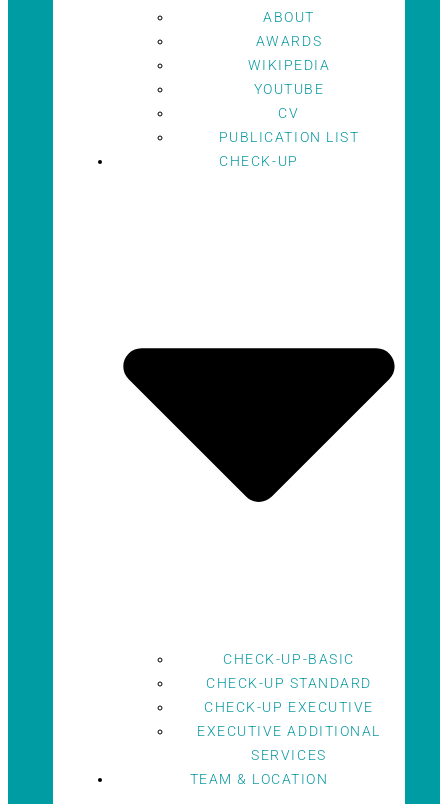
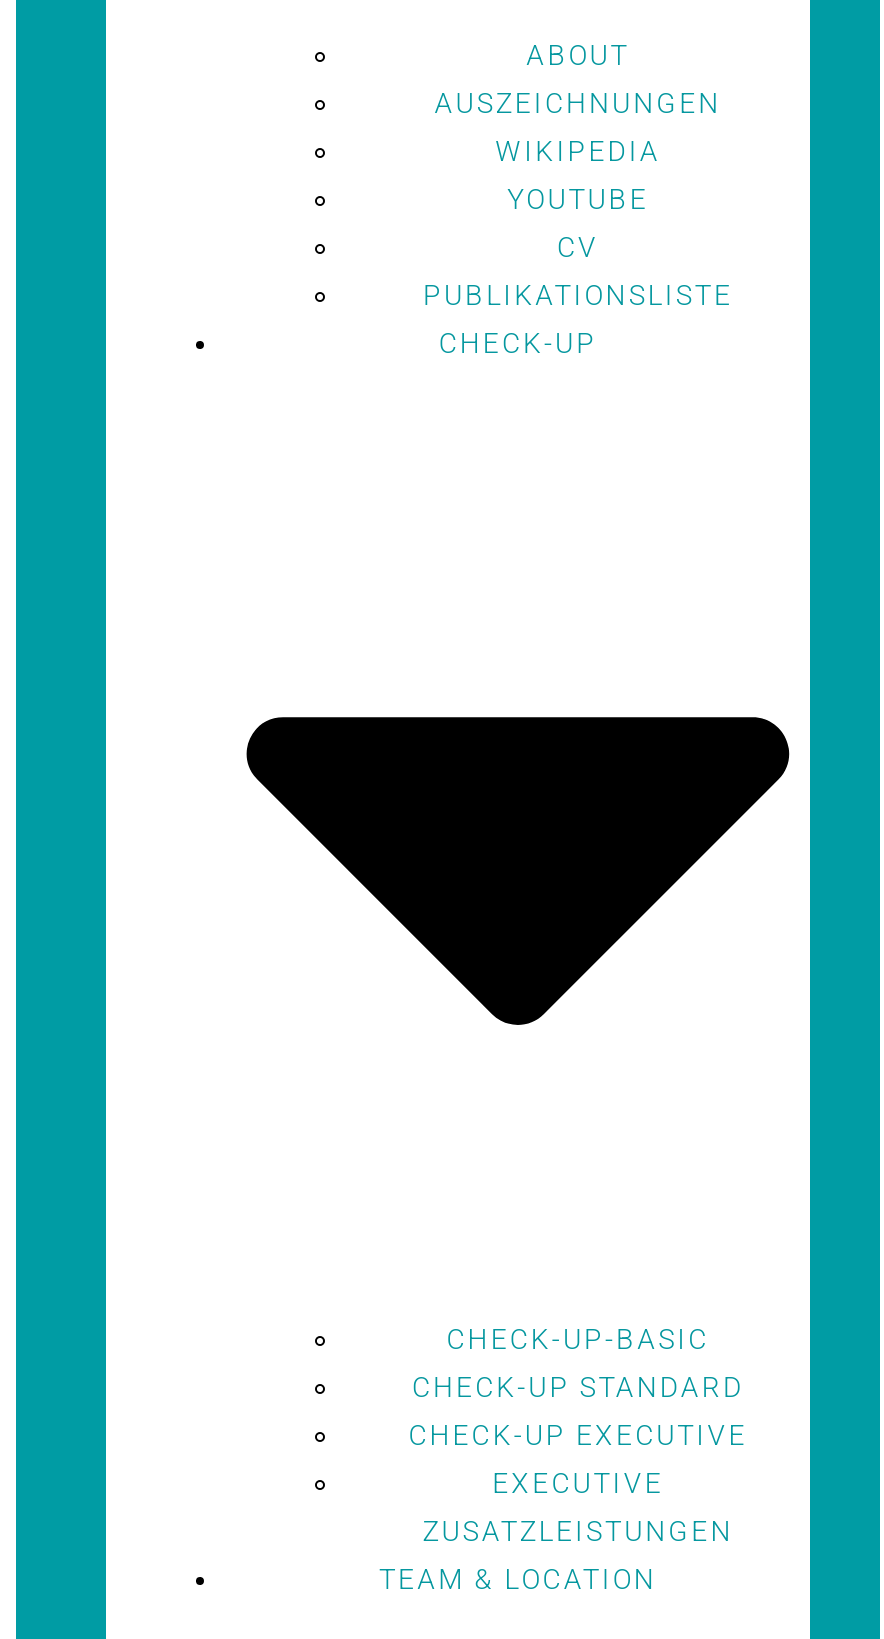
[256,33,322,49] AWARDS -> [435,87,721,119] AUSZEICHNUNGEN
[219,129,359,145] PUBLICATION LIST -> [423,279,733,311] PUBLIKATIONSLISTE
[197,723,381,739] EXECUTIVE ADDITIONAL -> [492,1468,664,1500] EXECUTIVE
[251,747,327,763] SERVICES -> [422,1516,733,1548] ZUSATZLEISTUNGEN

